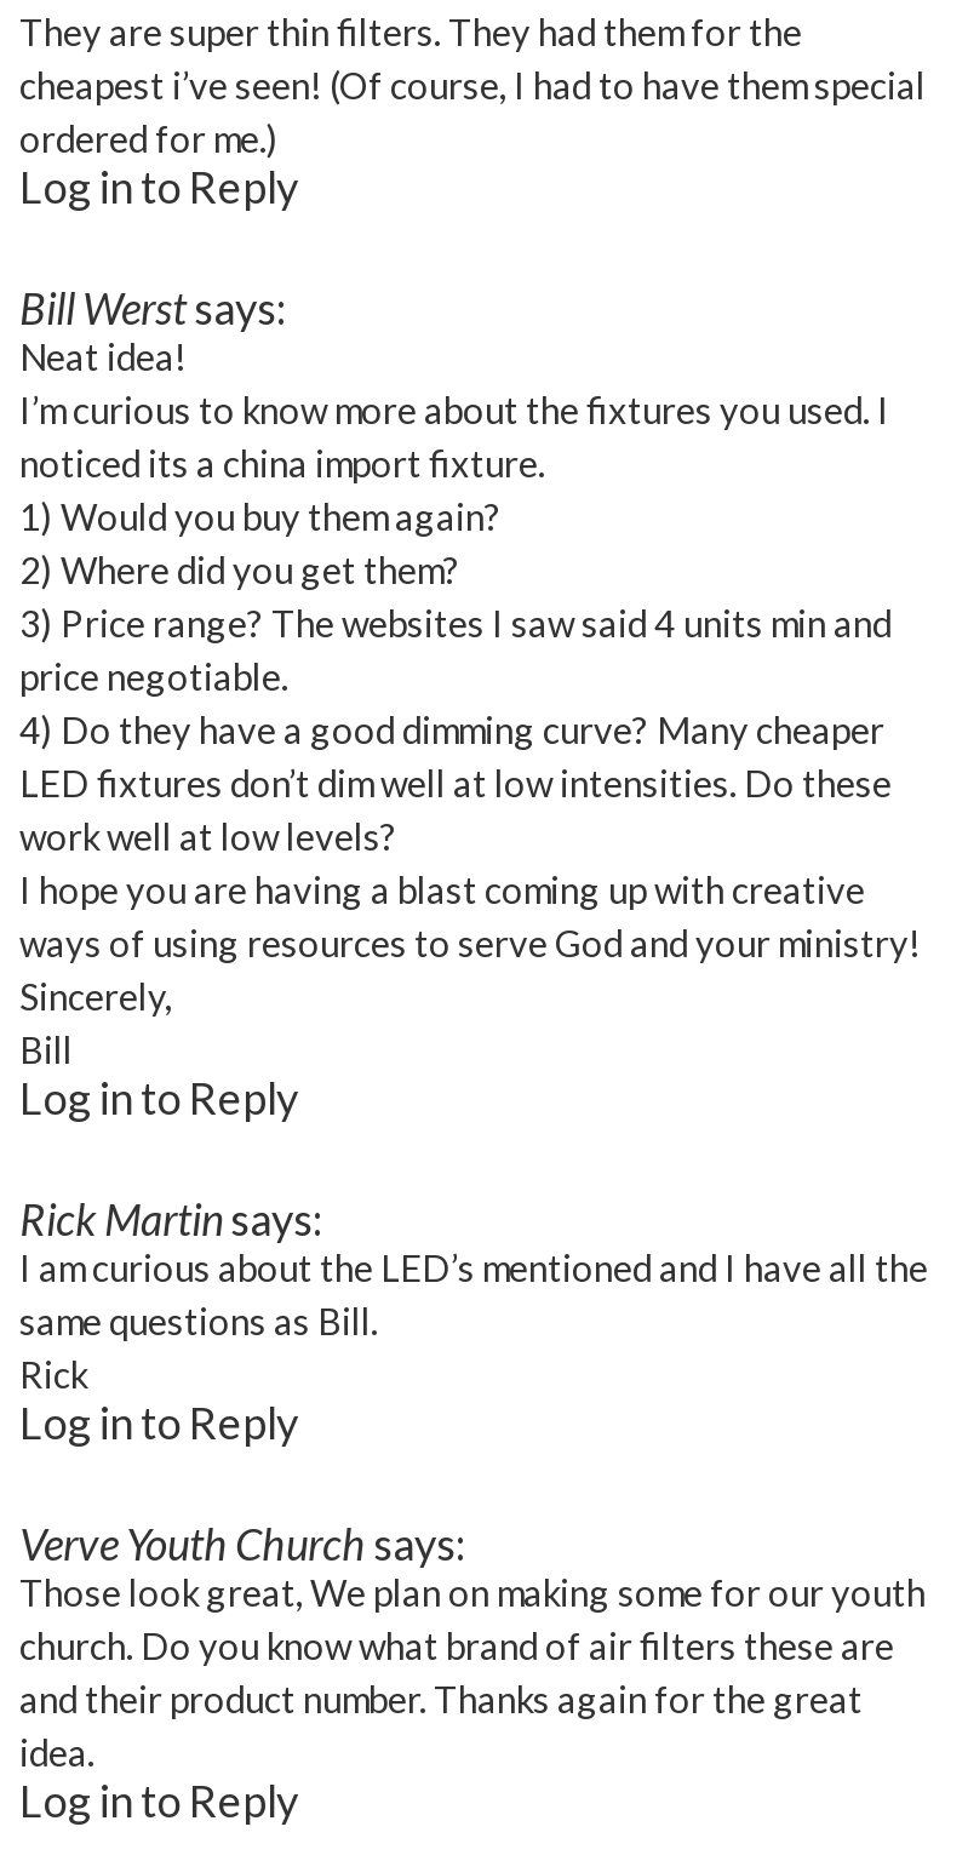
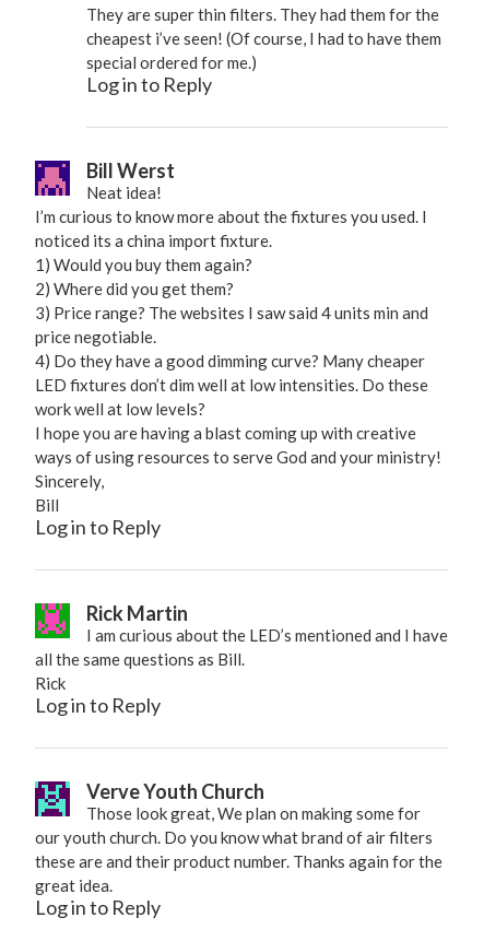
[19,280,288,333] Bill Werst says: -> [86,158,175,182] Bill Werst
[19,1191,928,1341] Rick Martin says: | I am curious about the LED’s mentioned and I have all the | same questions as Bill. -> [35,601,448,668] Rick Martin | I am curious about the LED’s mentioned and I have | all the same questions as Bill.
[19,1516,926,1773] Verve Youth Church says: | Those look great, We plan on making some for our youth | church. Do you know what brand of air filters these are | and their product number. Thanks again for the great | idea. -> [35,779,442,895] Verve Youth Church | Those look great, We plan on making some for | our youth church. Do you know what brand of air filters | these are and their product number. Thanks again for the | great idea.

